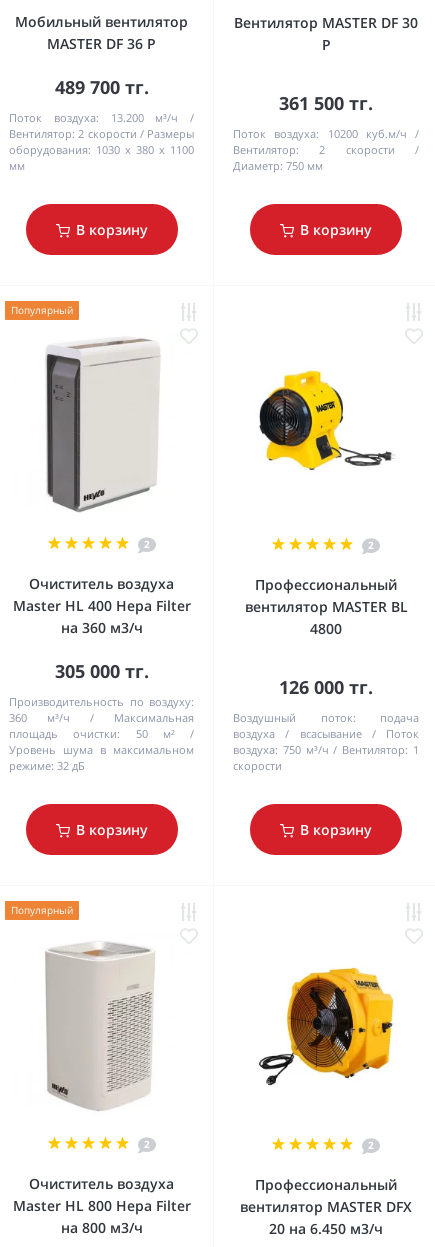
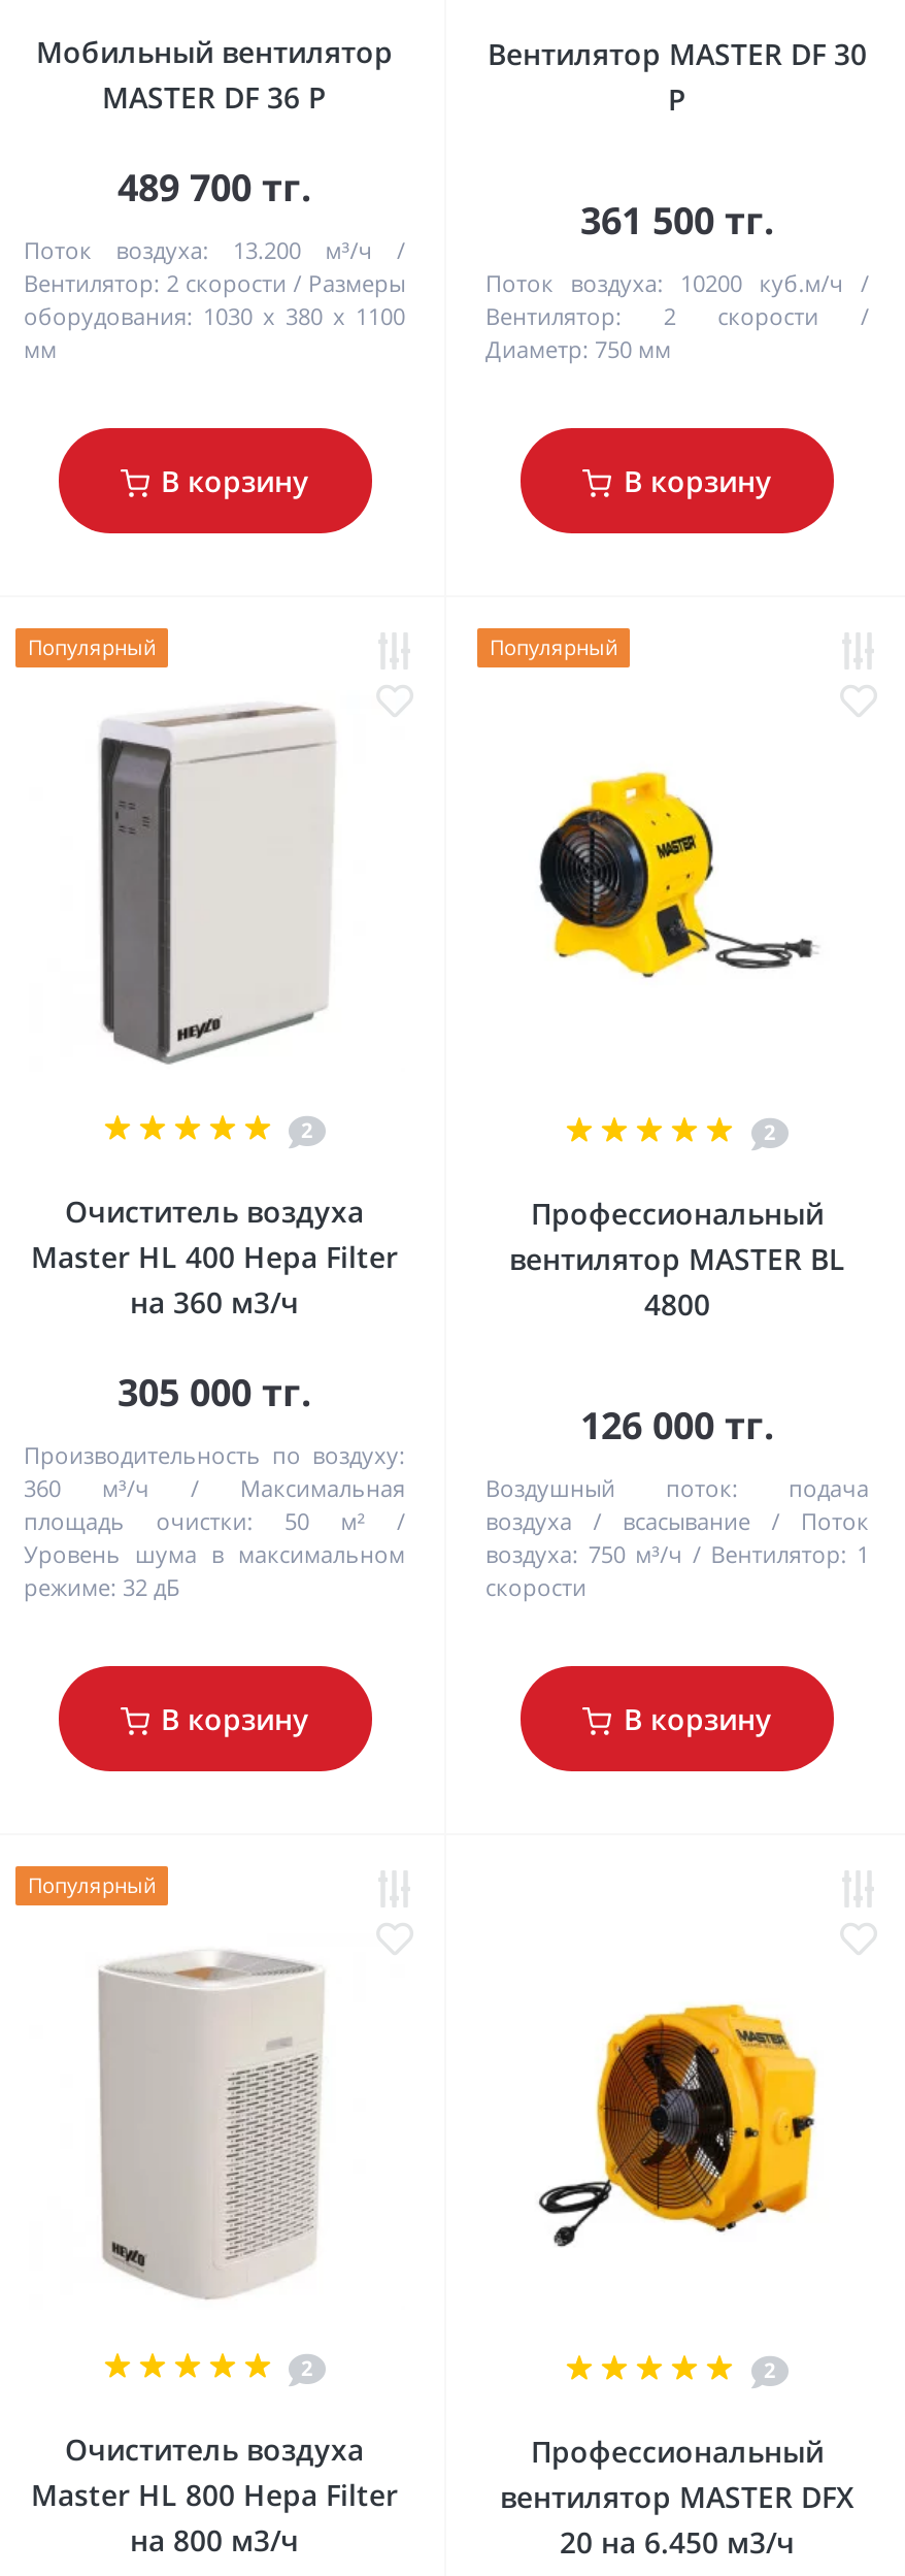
none -> [490,632,617,661] Популярный

